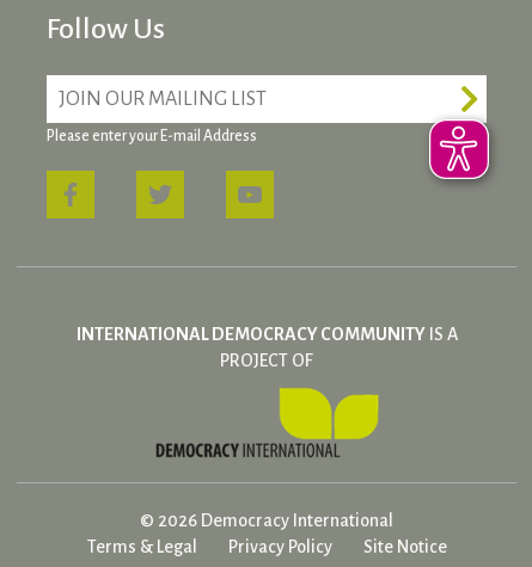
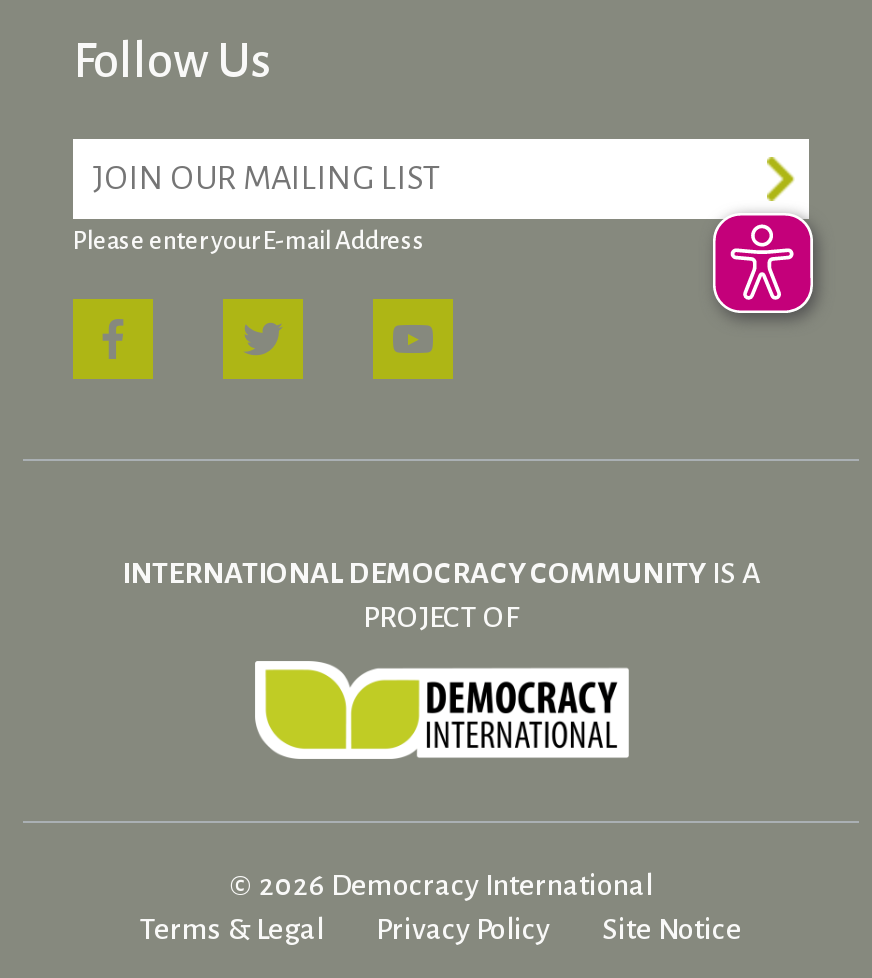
[155,387,379,458] [image] -> [253,659,631,779] [image]

